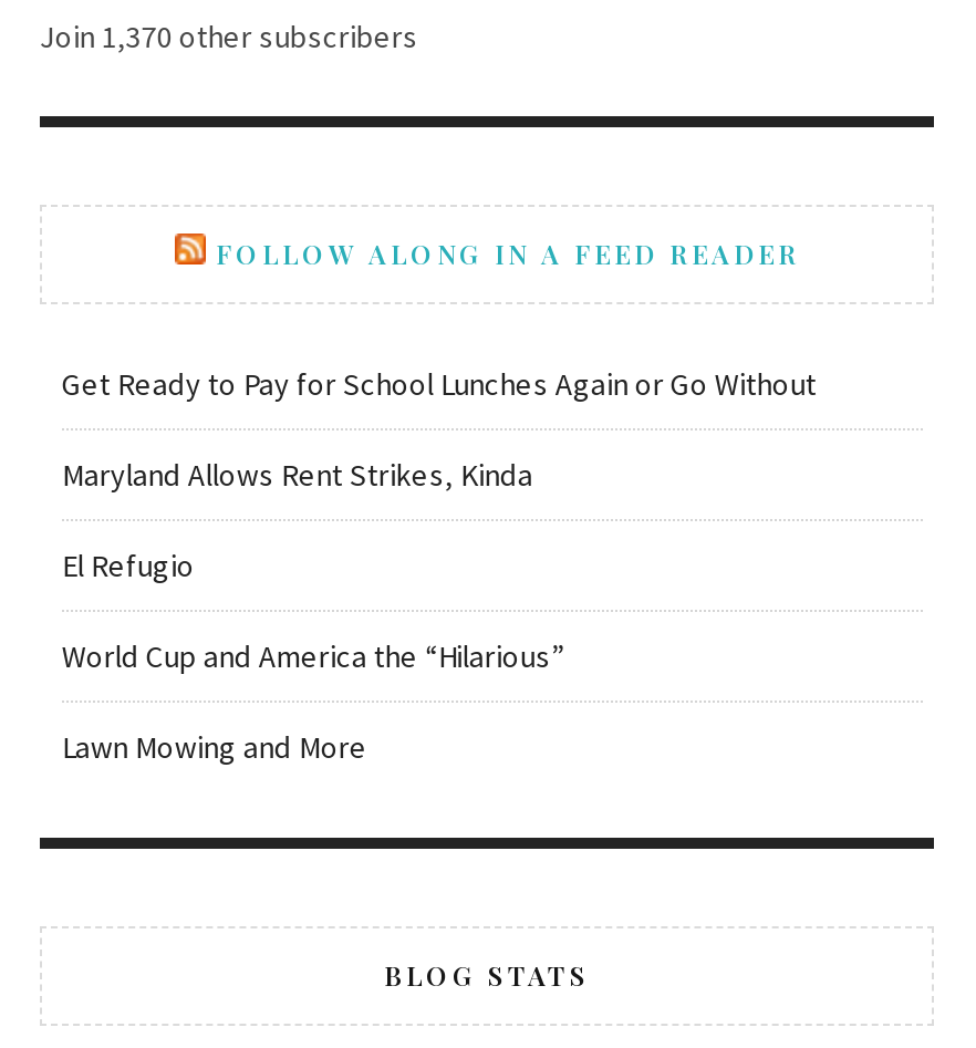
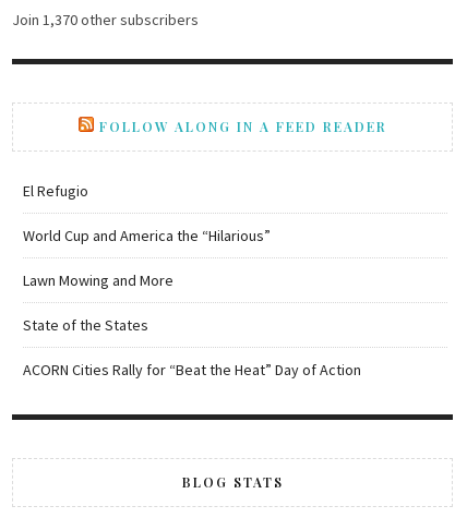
[62,365,816,495] Get Ready to Pay for School Lunches Again or Go Without | Maryland Allows Rent Strikes, Kinda -> none
moved [62,546,564,767] -> [23,181,270,290]: El Refugio | World Cup and America the “Hilarious” | Lawn Mowing and More
none -> [23,315,361,380] State of the States | ACORN Cities Rally for “Beat the Heat” Day of Action

